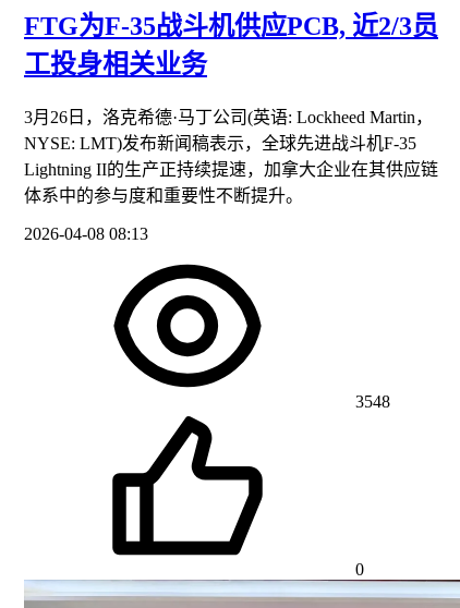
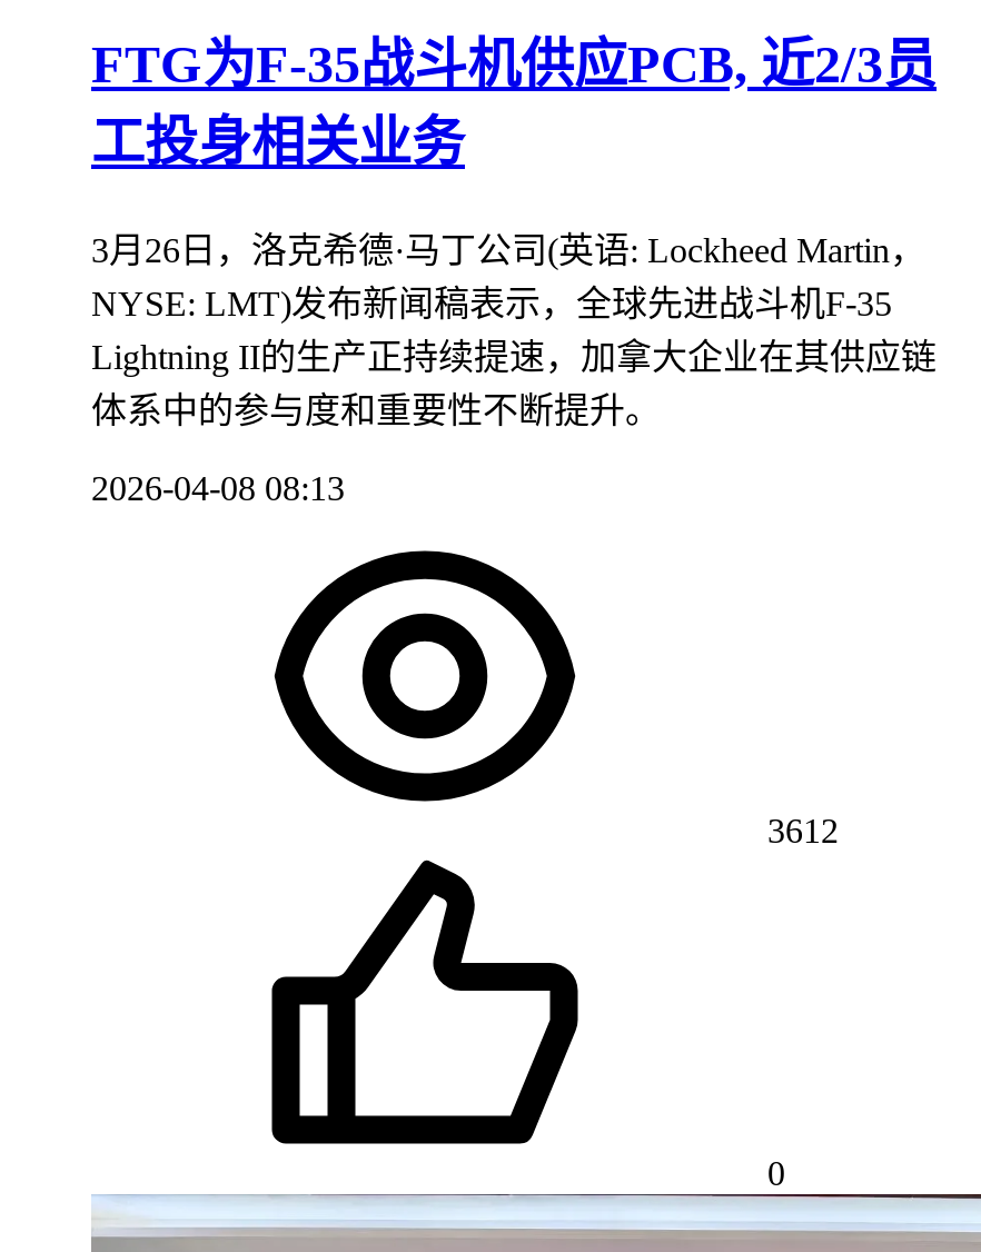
[355,392,390,411] 3548 -> [767,812,839,849] 3612

